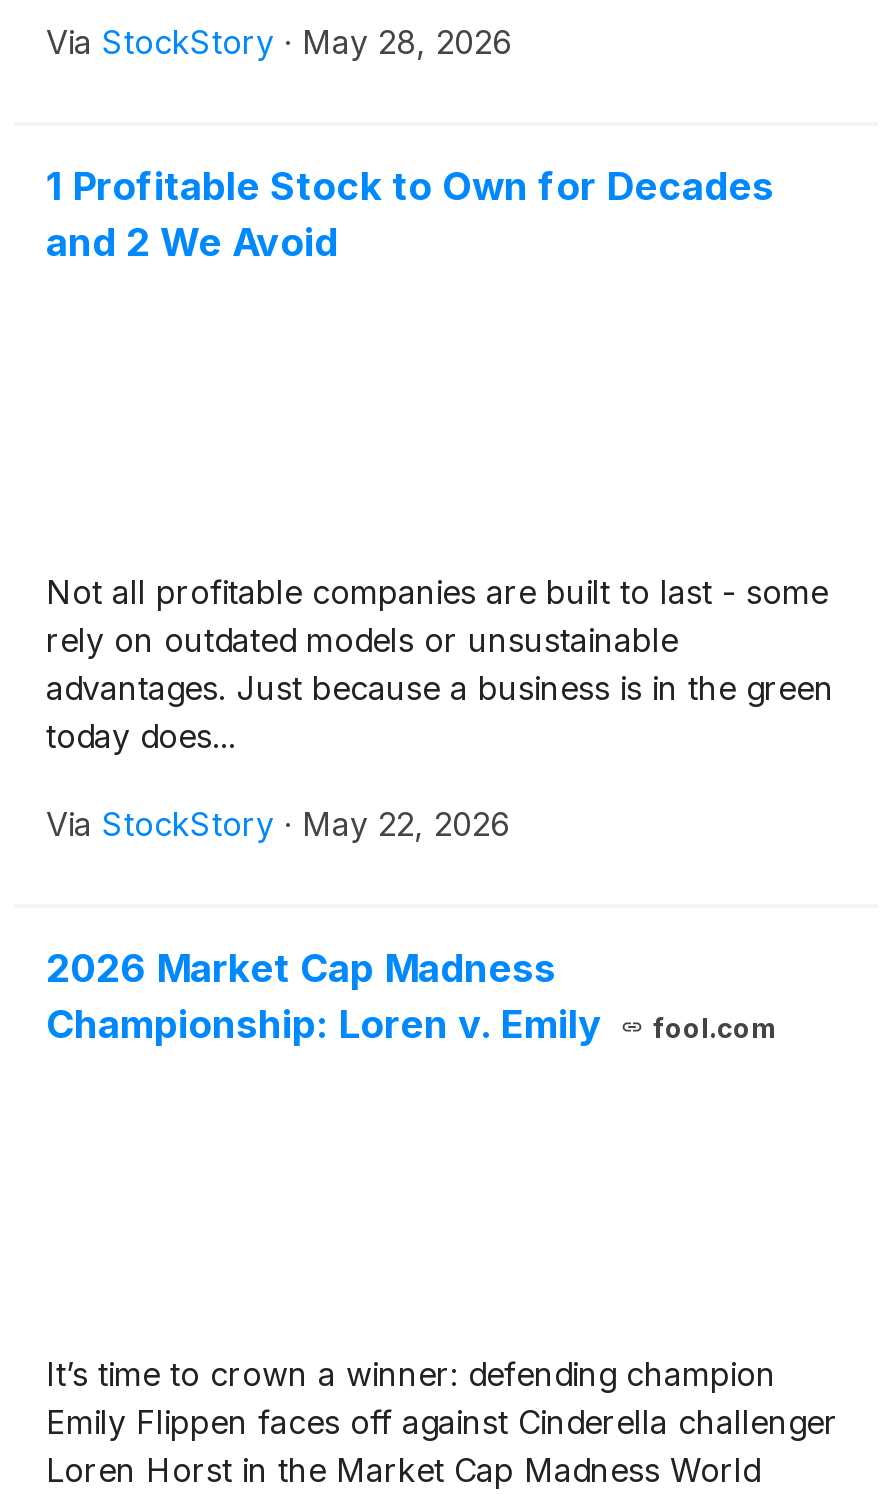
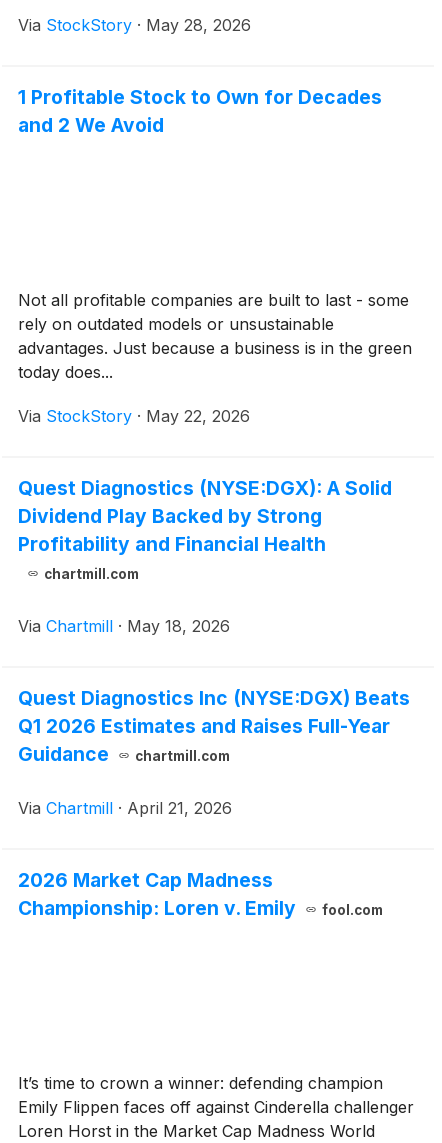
none -> [18,476,410,818] Quest Diagnostics (NYSE:DGX): A Solid | Dividend Play Backed by Strong | Profitability and Financial Health | chartmill.com | Via Chartmill · May 18, 2026 | Quest Diagnostics Inc (NYSE:DGX) Beats | Q1 2026 Estimates and Raises Full-Year | Guidance | chartmill.com | Via Chartmill · April 21, 2026

